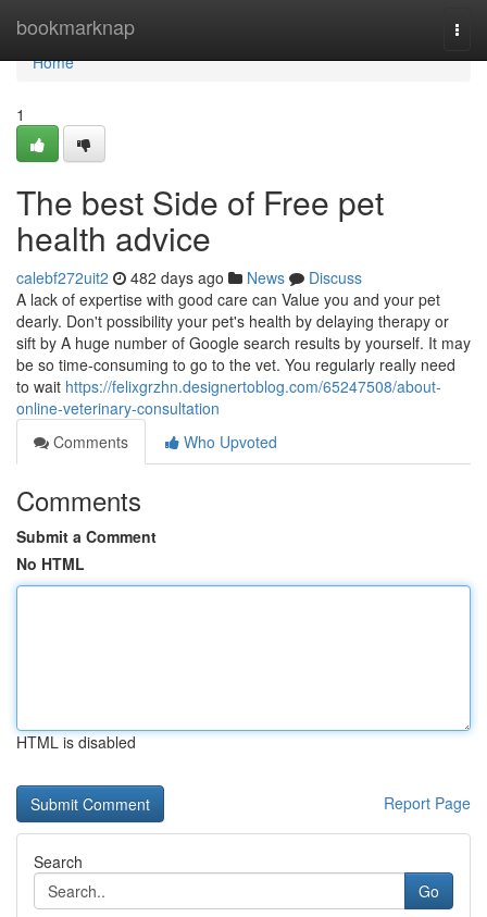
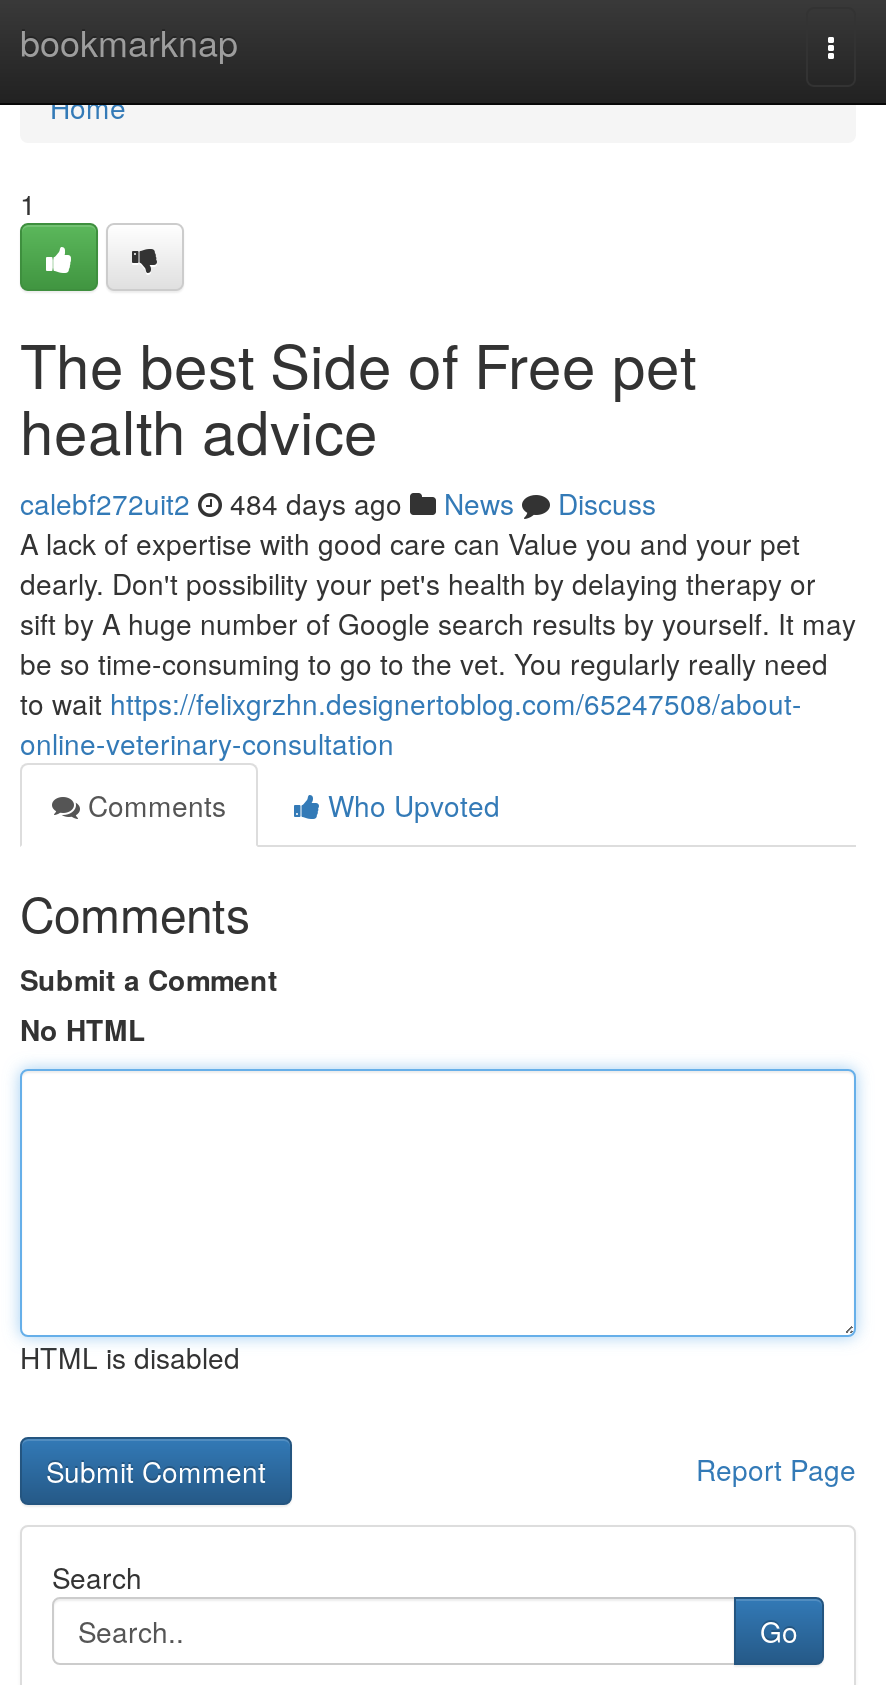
[16,267,362,288] calebf272uit2 482 days ago News Discuss -> [20,483,656,523] calebf272uit2 484 days ago News Discuss

